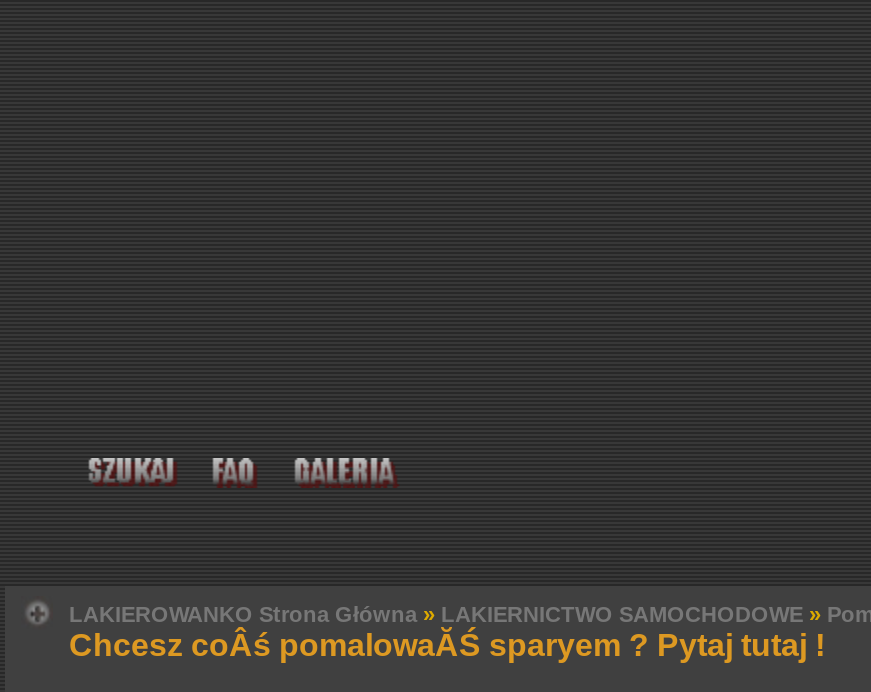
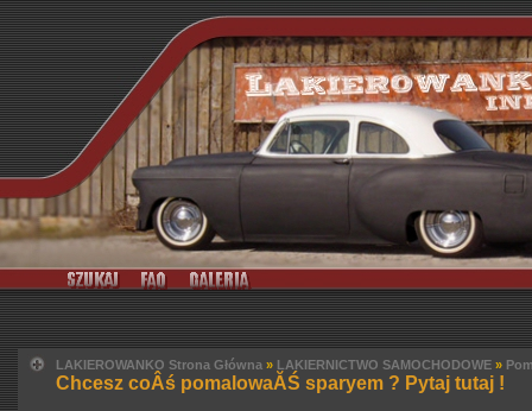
none -> [4,15,528,289] [image]

